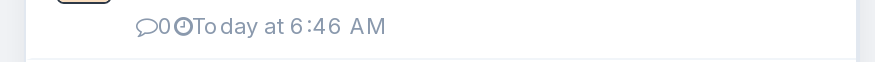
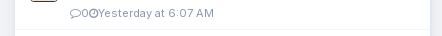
[192,12,386,40] Today at 6:46 AM -> [98,6,214,20] Yesterday at 6:07 AM

